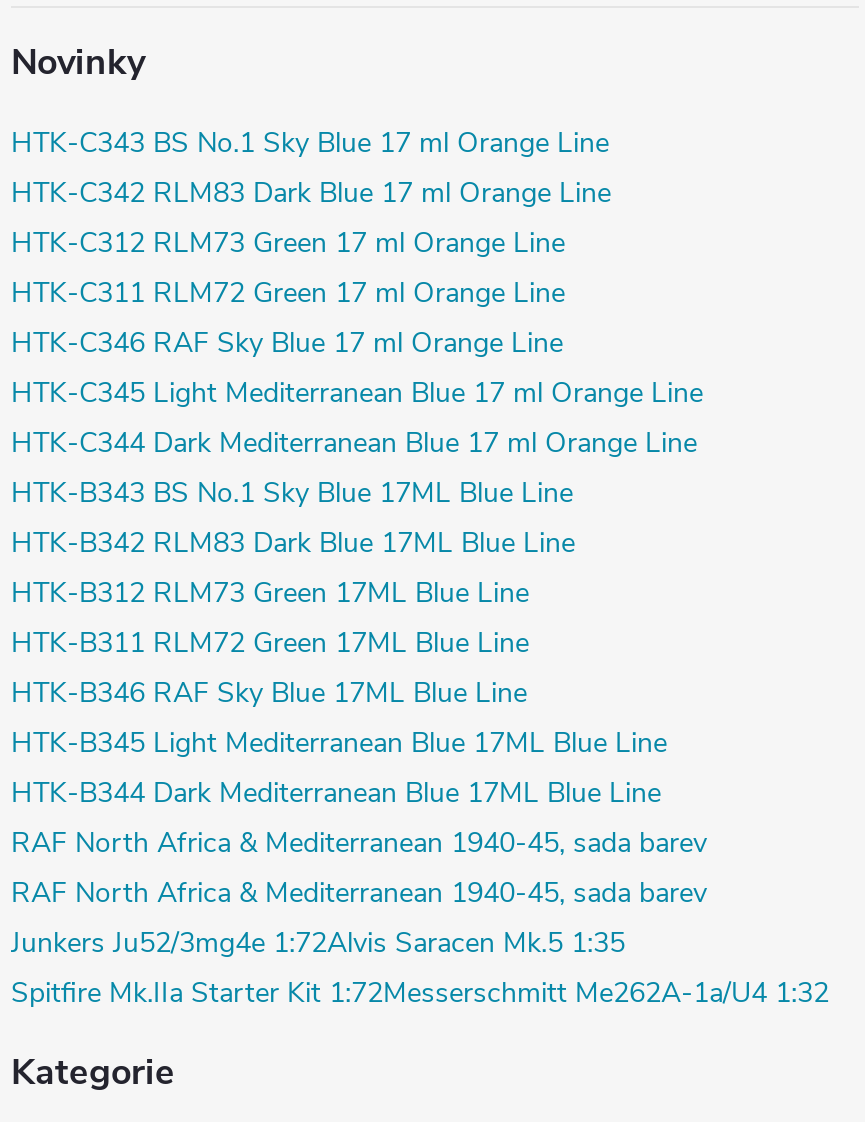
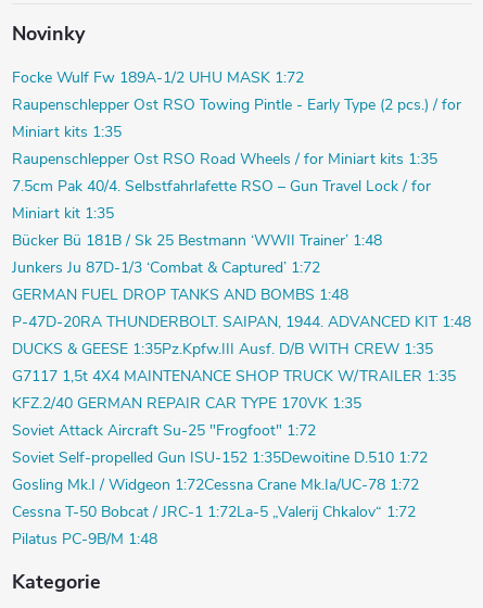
[11,124,829,1012] HTK-C343 BS No.1 Sky Blue 17 ml Orange Line | HTK-C342 RLM83 Dark Blue 17 ml Orange Line | HTK-C312 RLM73 Green 17 ml Orange Line | HTK-C311 RLM72 Green 17 ml Orange Line | HTK-C346 RAF Sky Blue 17 ml Orange Line | HTK-C345 Light Mediterranean Blue 17 ml Orange Line | HTK-C344 Dark Mediterranean Blue 17 ml Orange Line | HTK-B343 BS No.1 Sky Blue 17ML Blue Line | HTK-B342 RLM83 Dark Blue 17ML Blue Line | HTK-B312 RLM73 Green 17ML Blue Line | HTK-B311 RLM72 Green 17ML Blue Line | HTK-B346 RAF Sky Blue 17ML Blue Line | HTK-B345 Light Mediterranean Blue 17ML Blue Line | HTK-B344 Dark Mediterranean Blue 17ML Blue Line | RAF North Africa & Mediterranean 1940-45, sada barev | RAF North Africa & Mediterranean 1940-45, sada barev | Junkers Ju52/3mg4e 1:72Alvis Saracen Mk.5 1:35 | Spitfire Mk.IIa Starter Kit 1:72Messerschmitt Me262A-1a/U4 1:32 -> [12,67,471,549] Focke Wulf Fw 189A-1/2 UHU MASK 1:72 | Raupenschlepper Ost RSO Towing Pintle - Early Type (2 pcs.) / for | Miniart kits 1:35 | Raupenschlepper Ost RSO Road Wheels / for Miniart kits 1:35 | 7.5cm Pak 40/4. Selbstfahrlafette RSO – Gun Travel Lock / for | Miniart kit 1:35 | Bücker Bü 181B / Sk 25 Bestmann ‘WWII Trainer’ 1:48 | Junkers Ju 87D-1/3 ‘Combat & Captured’ 1:72 | GERMAN FUEL DROP TANKS AND BOMBS 1:48 | P-47D-20RA THUNDERBOLT. SAIPAN, 1944. ADVANCED KIT 1:48 | DUCKS & GEESE 1:35Pz.Kpfw.III Ausf. D/B WITH CREW 1:35 | G7117 1,5t 4X4 MAINTENANCE SHOP TRUCK W/TRAILER 1:35 | KFZ.2/40 GERMAN REPAIR CAR TYPE 170VK 1:35 | Soviet Attack Aircraft Su-25 "Frogfoot" 1:72 | Soviet Self-propelled Gun ISU-152 1:35Dewoitine D.510 1:72 | Gosling Mk.I / Widgeon 1:72Cessna Crane Mk.Ia/UC-78 1:72 | Cessna T-50 Bobcat / JRC-1 1:72La-5 „Valerij Chkalov“ 1:72 | Pilatus PC-9B/M 1:48

